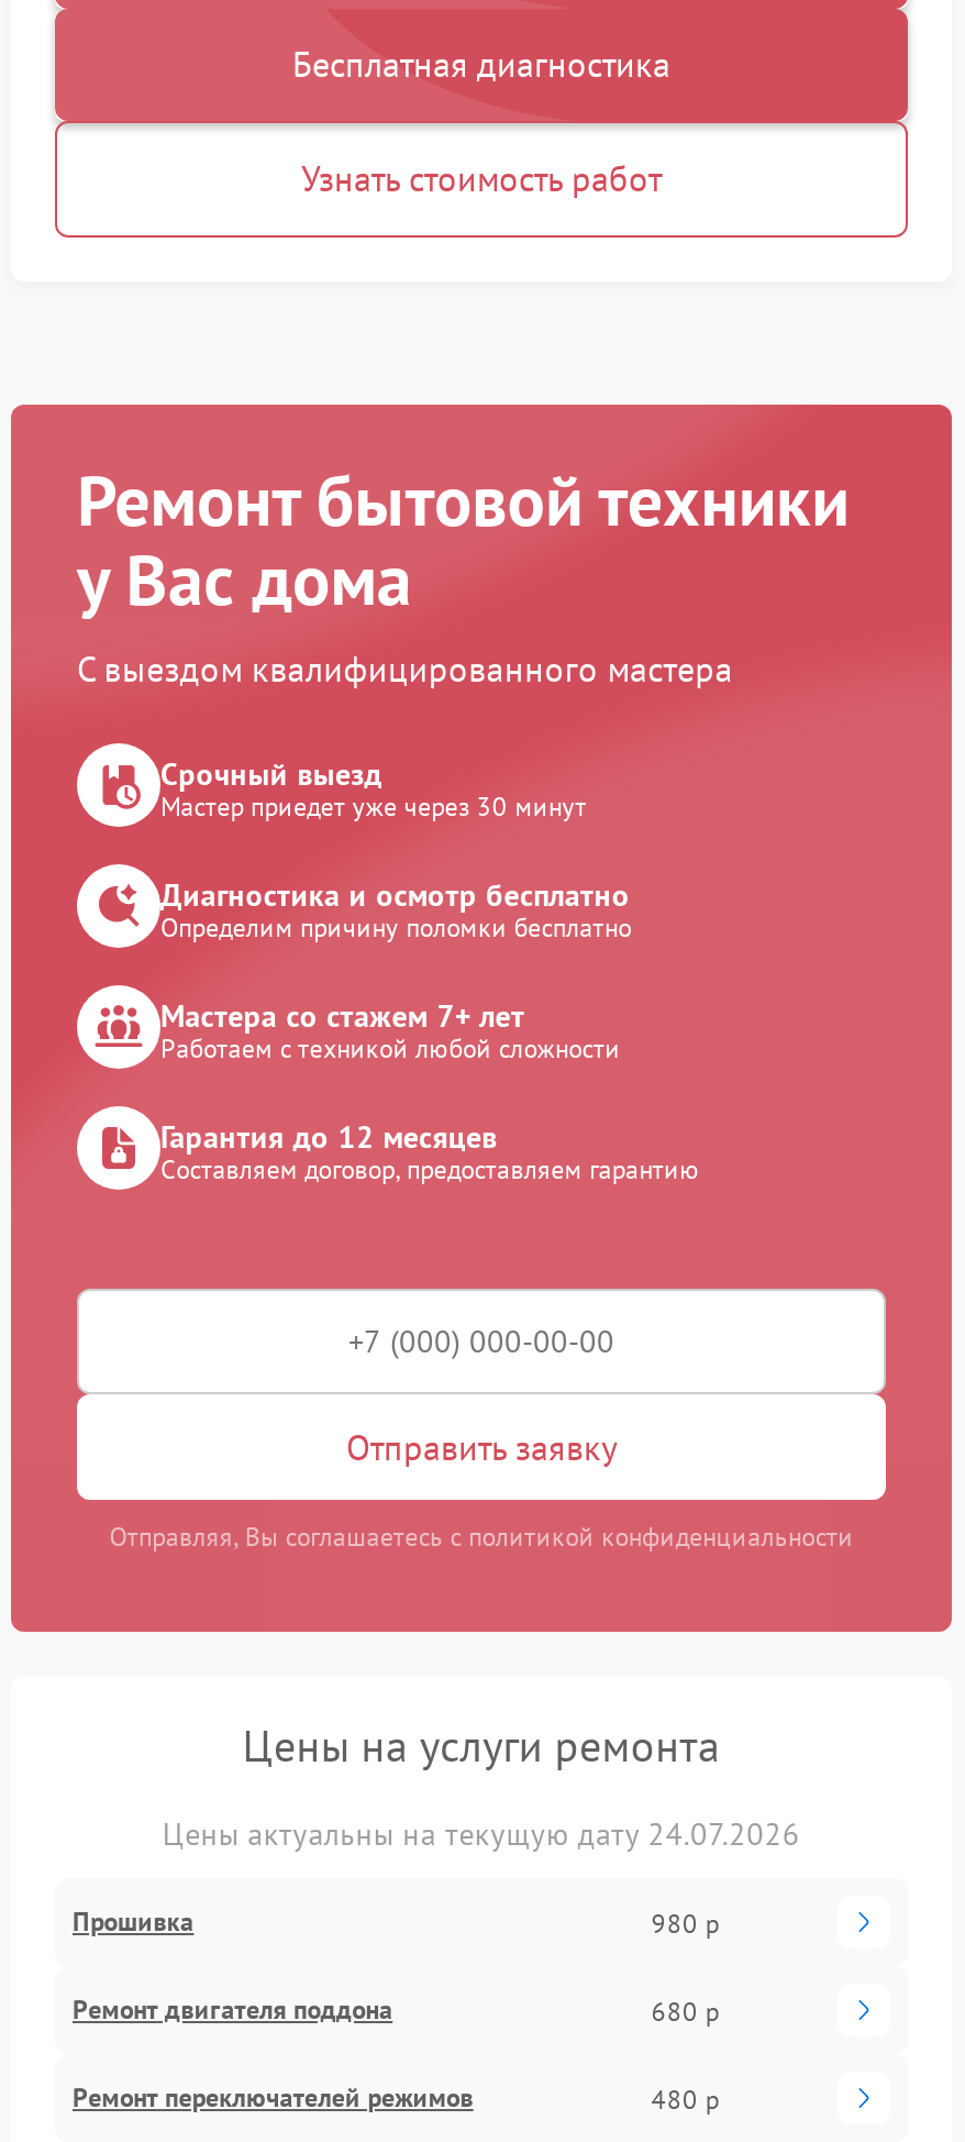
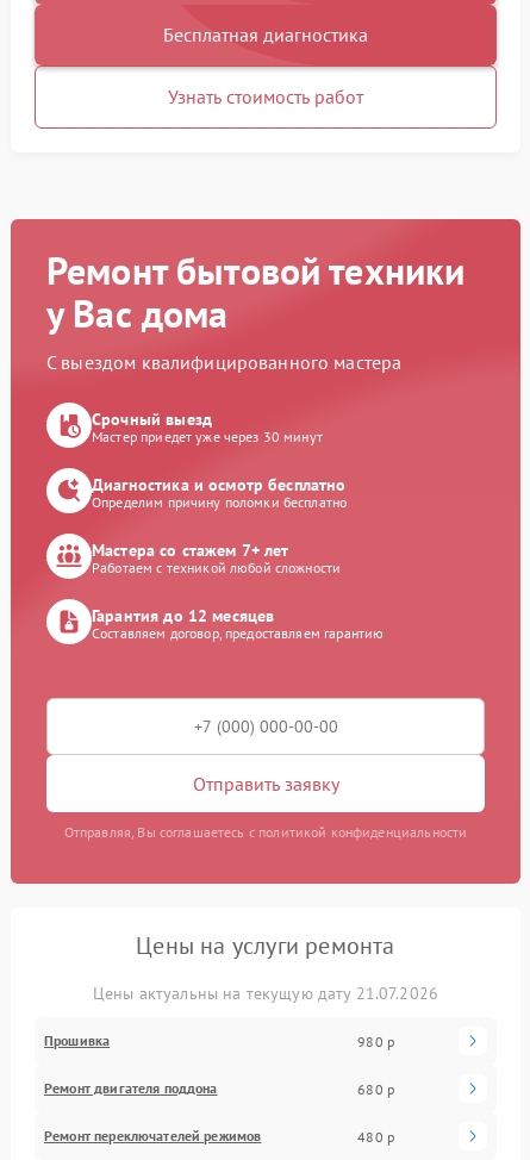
[162,1815,800,1855] Цены актуальны на текущую дату 24.07.2026 -> [93,983,438,1004] Цены актуальны на текущую дату 21.07.2026

